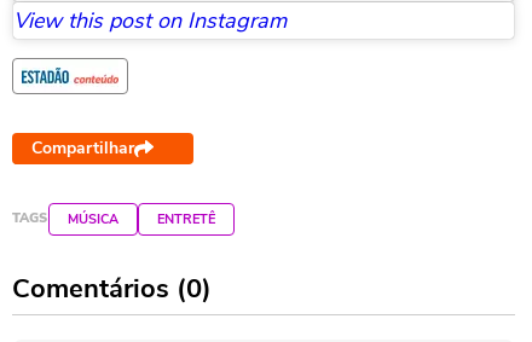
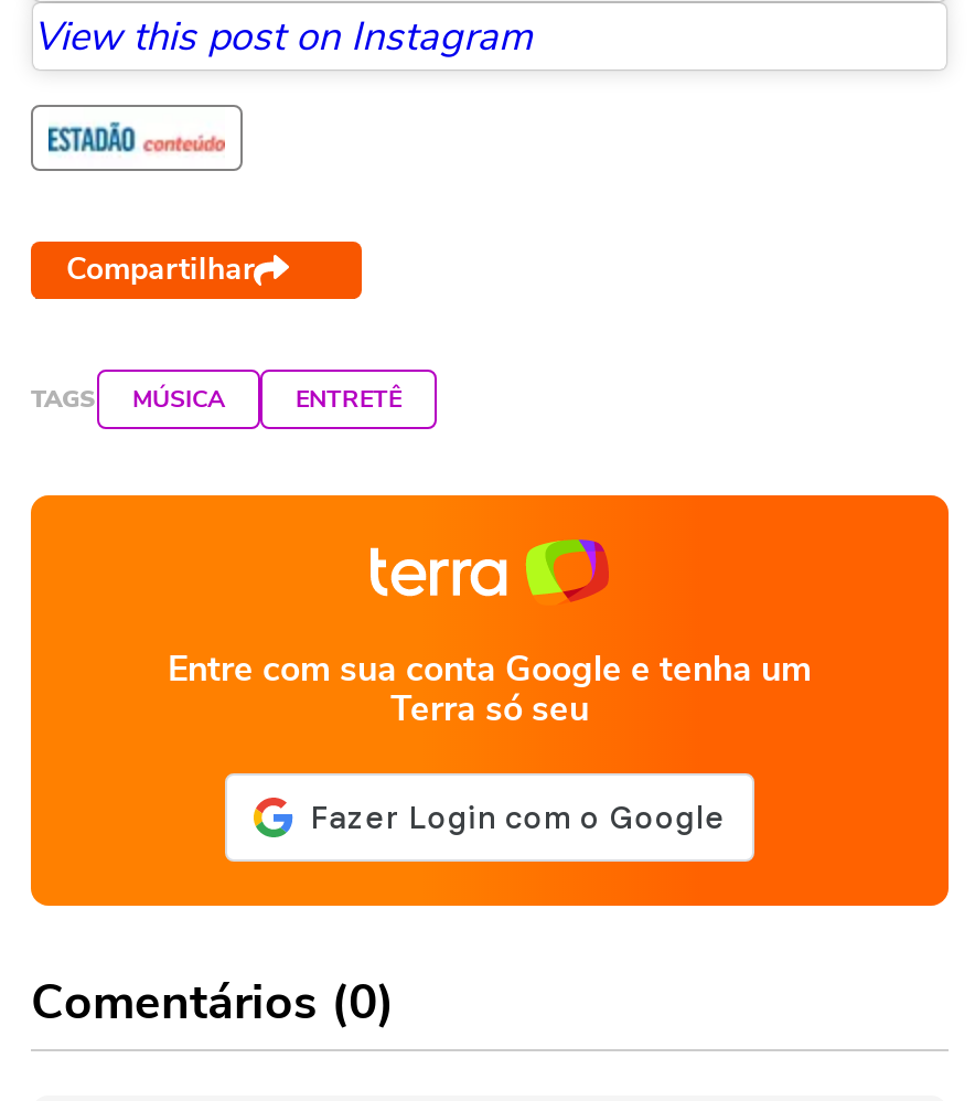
none -> [29,492,951,909] [image] | Entre com sua conta Google e tenha um | Terra só seu

